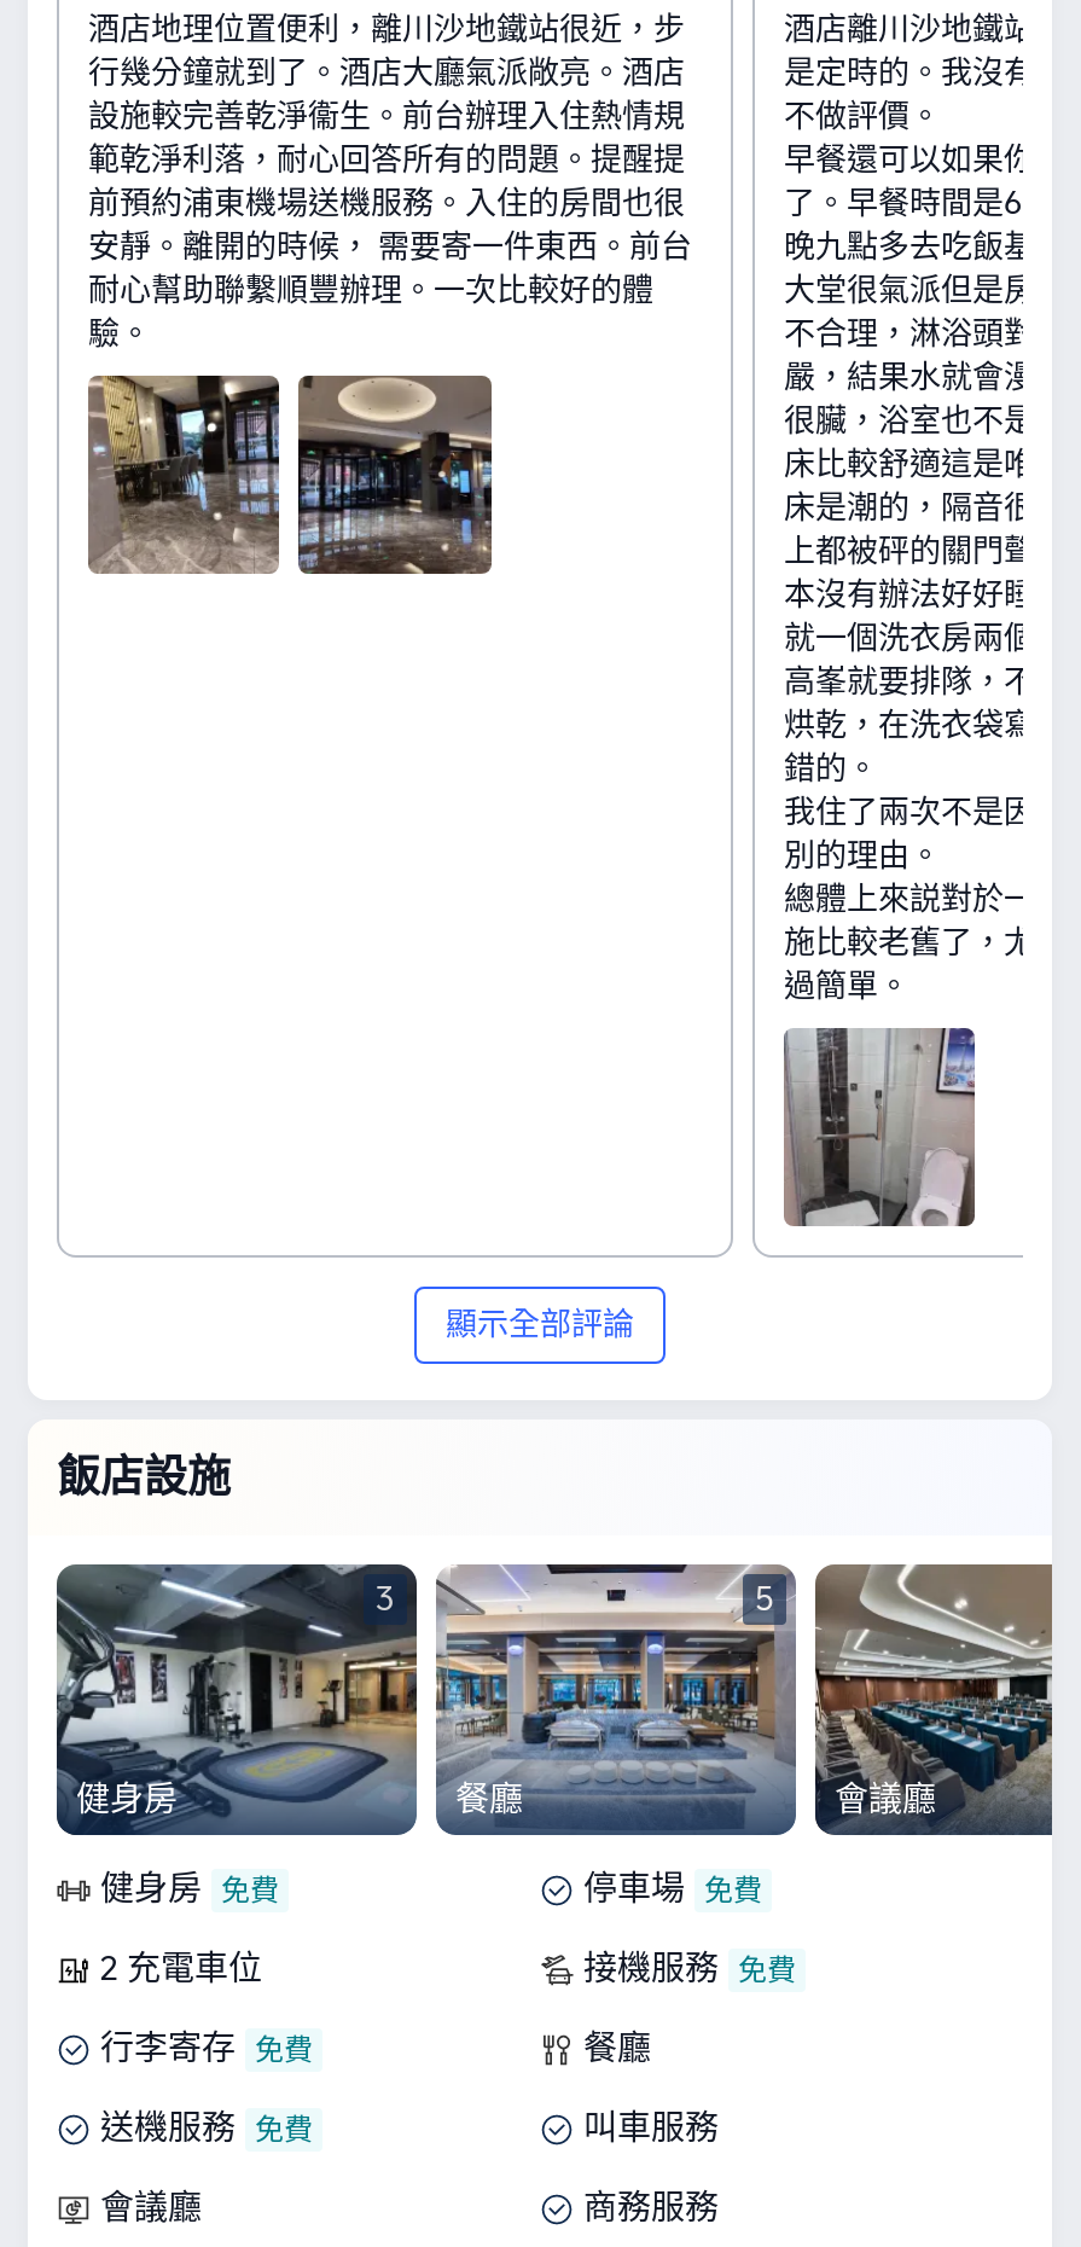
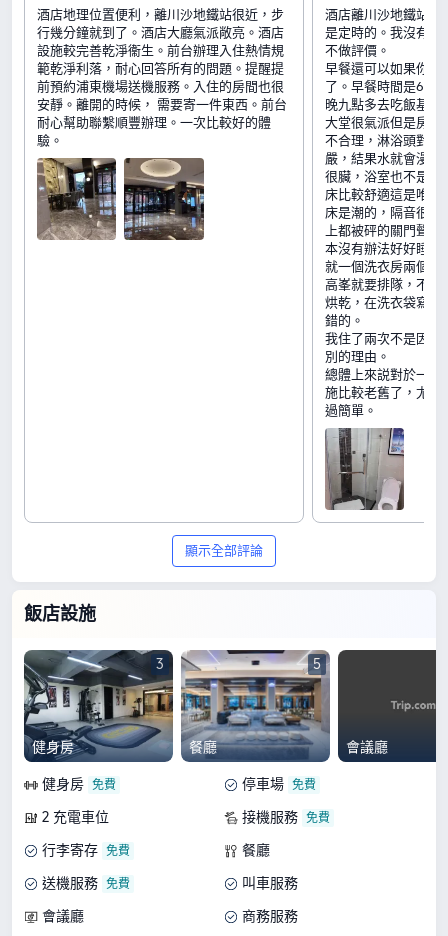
[815,1564,1052,1833] [image] -> [337,650,436,760] [image]

